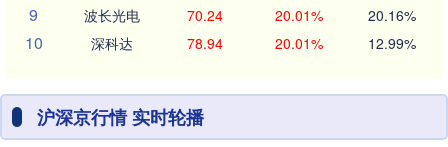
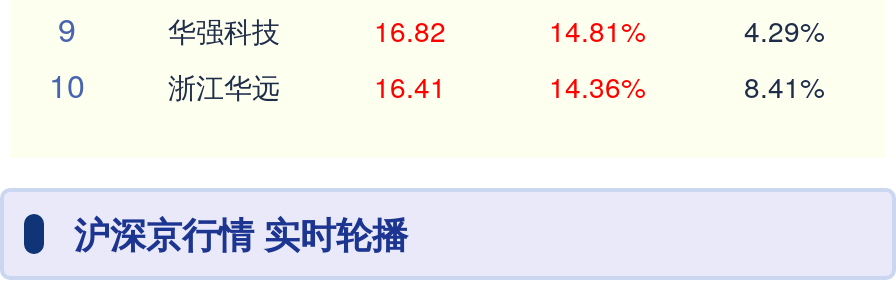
[84,5,416,25] 波长光电 | 70.24 | 20.01% | 20.16% -> [168,11,824,51] 华强科技 | 16.82 | 14.81% | 4.29%
[91,33,416,53] 深科达 | 78.94 | 20.01% | 12.99% -> [168,67,824,107] 浙江华远 | 16.41 | 14.36% | 8.41%

